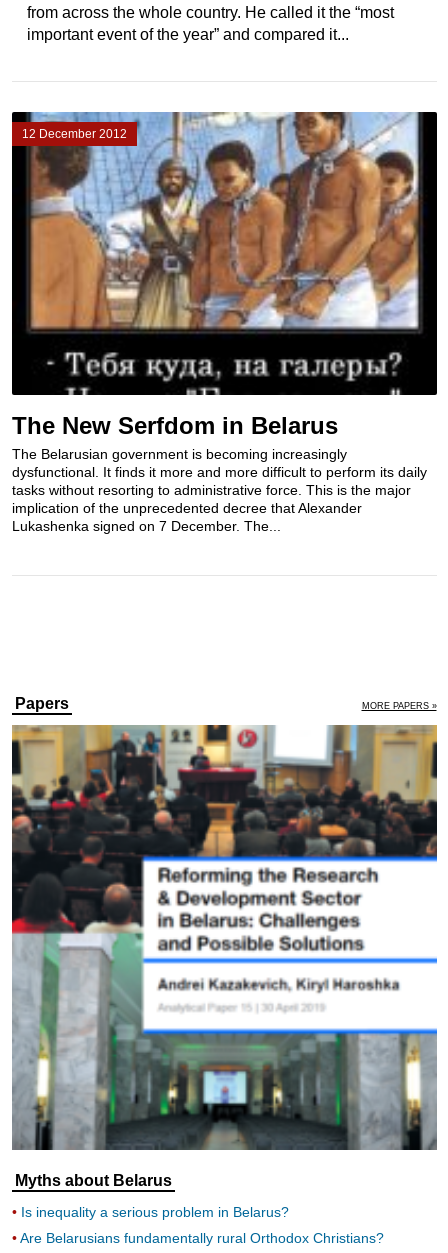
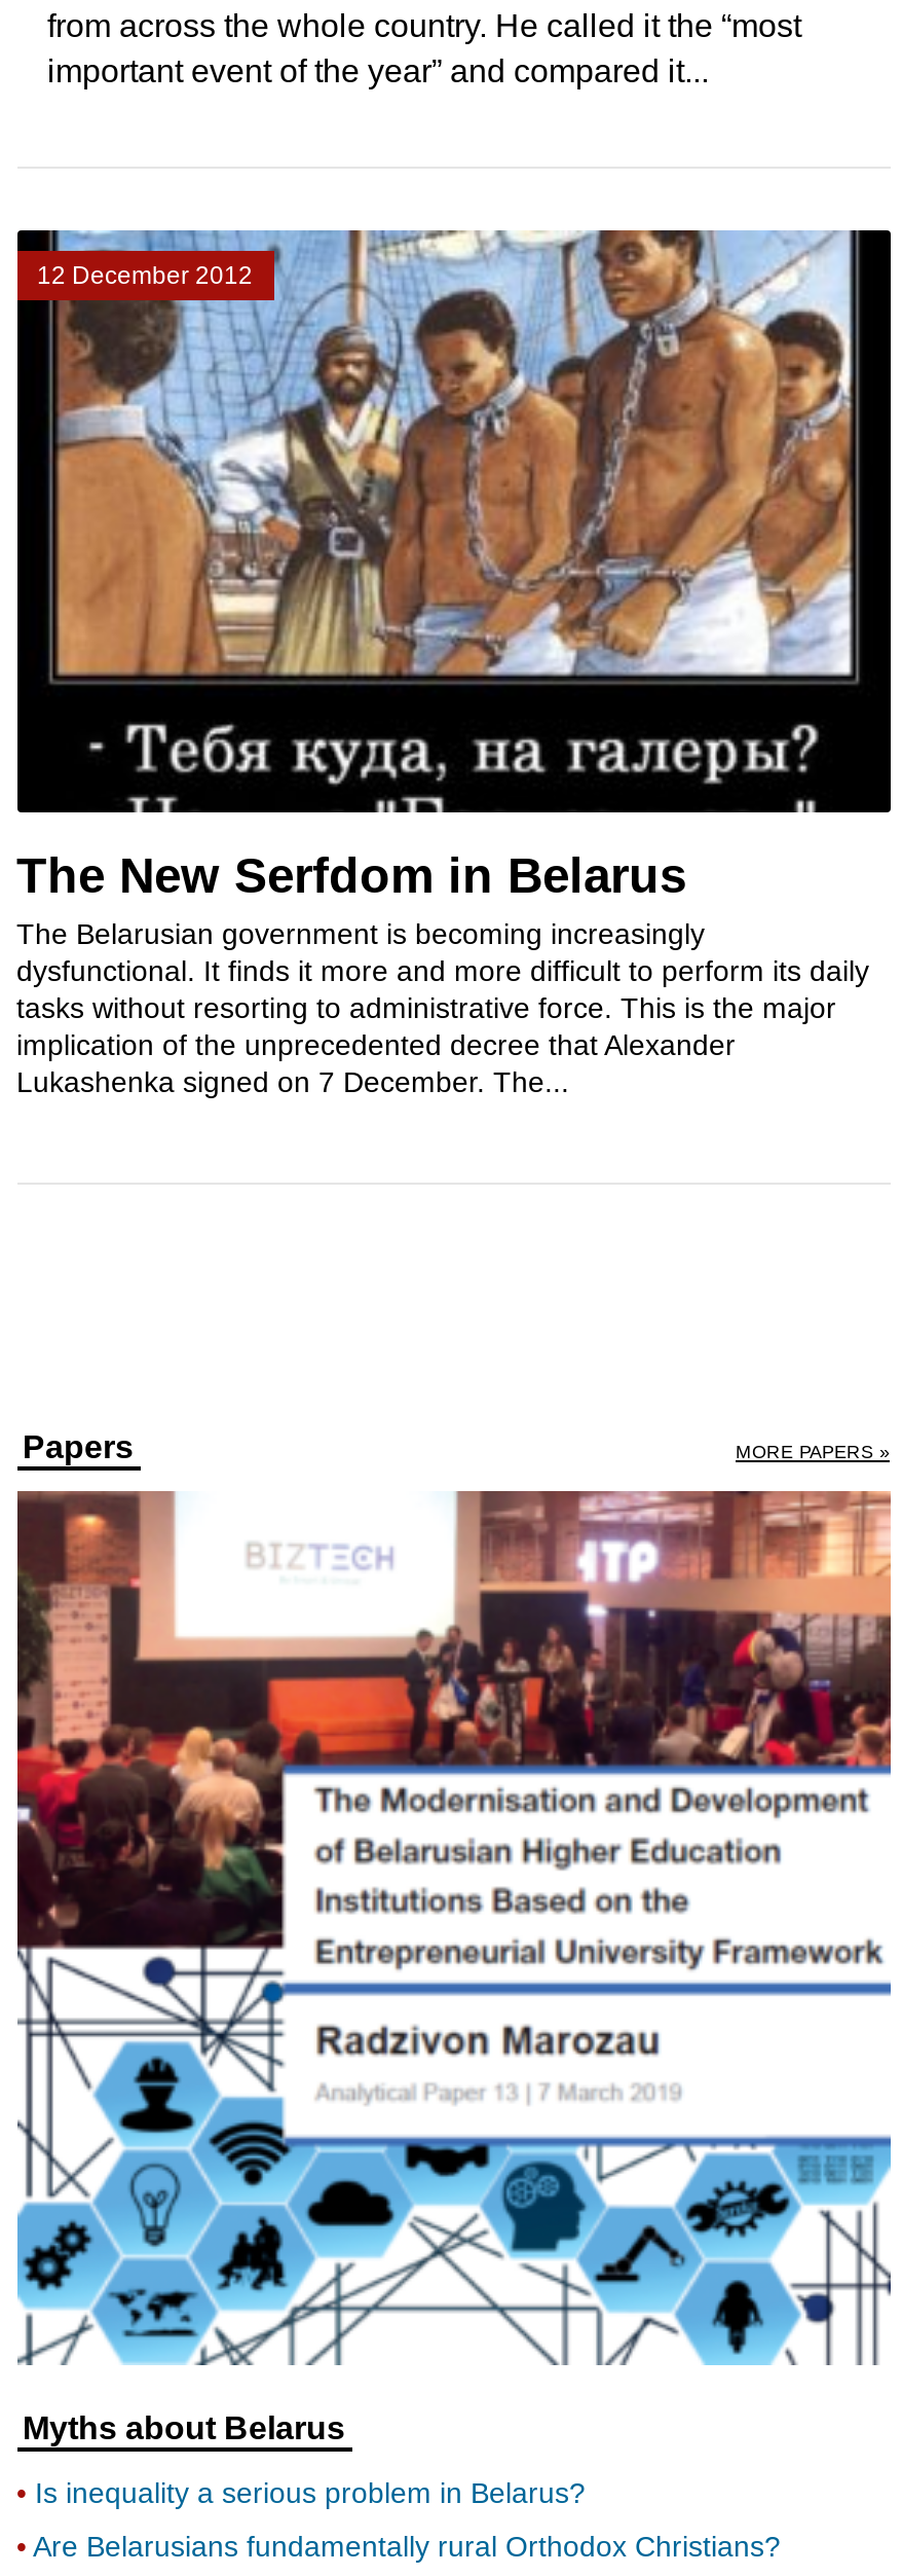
[11,724,438,1151] [image] -> [15,1489,893,2365] [image]

